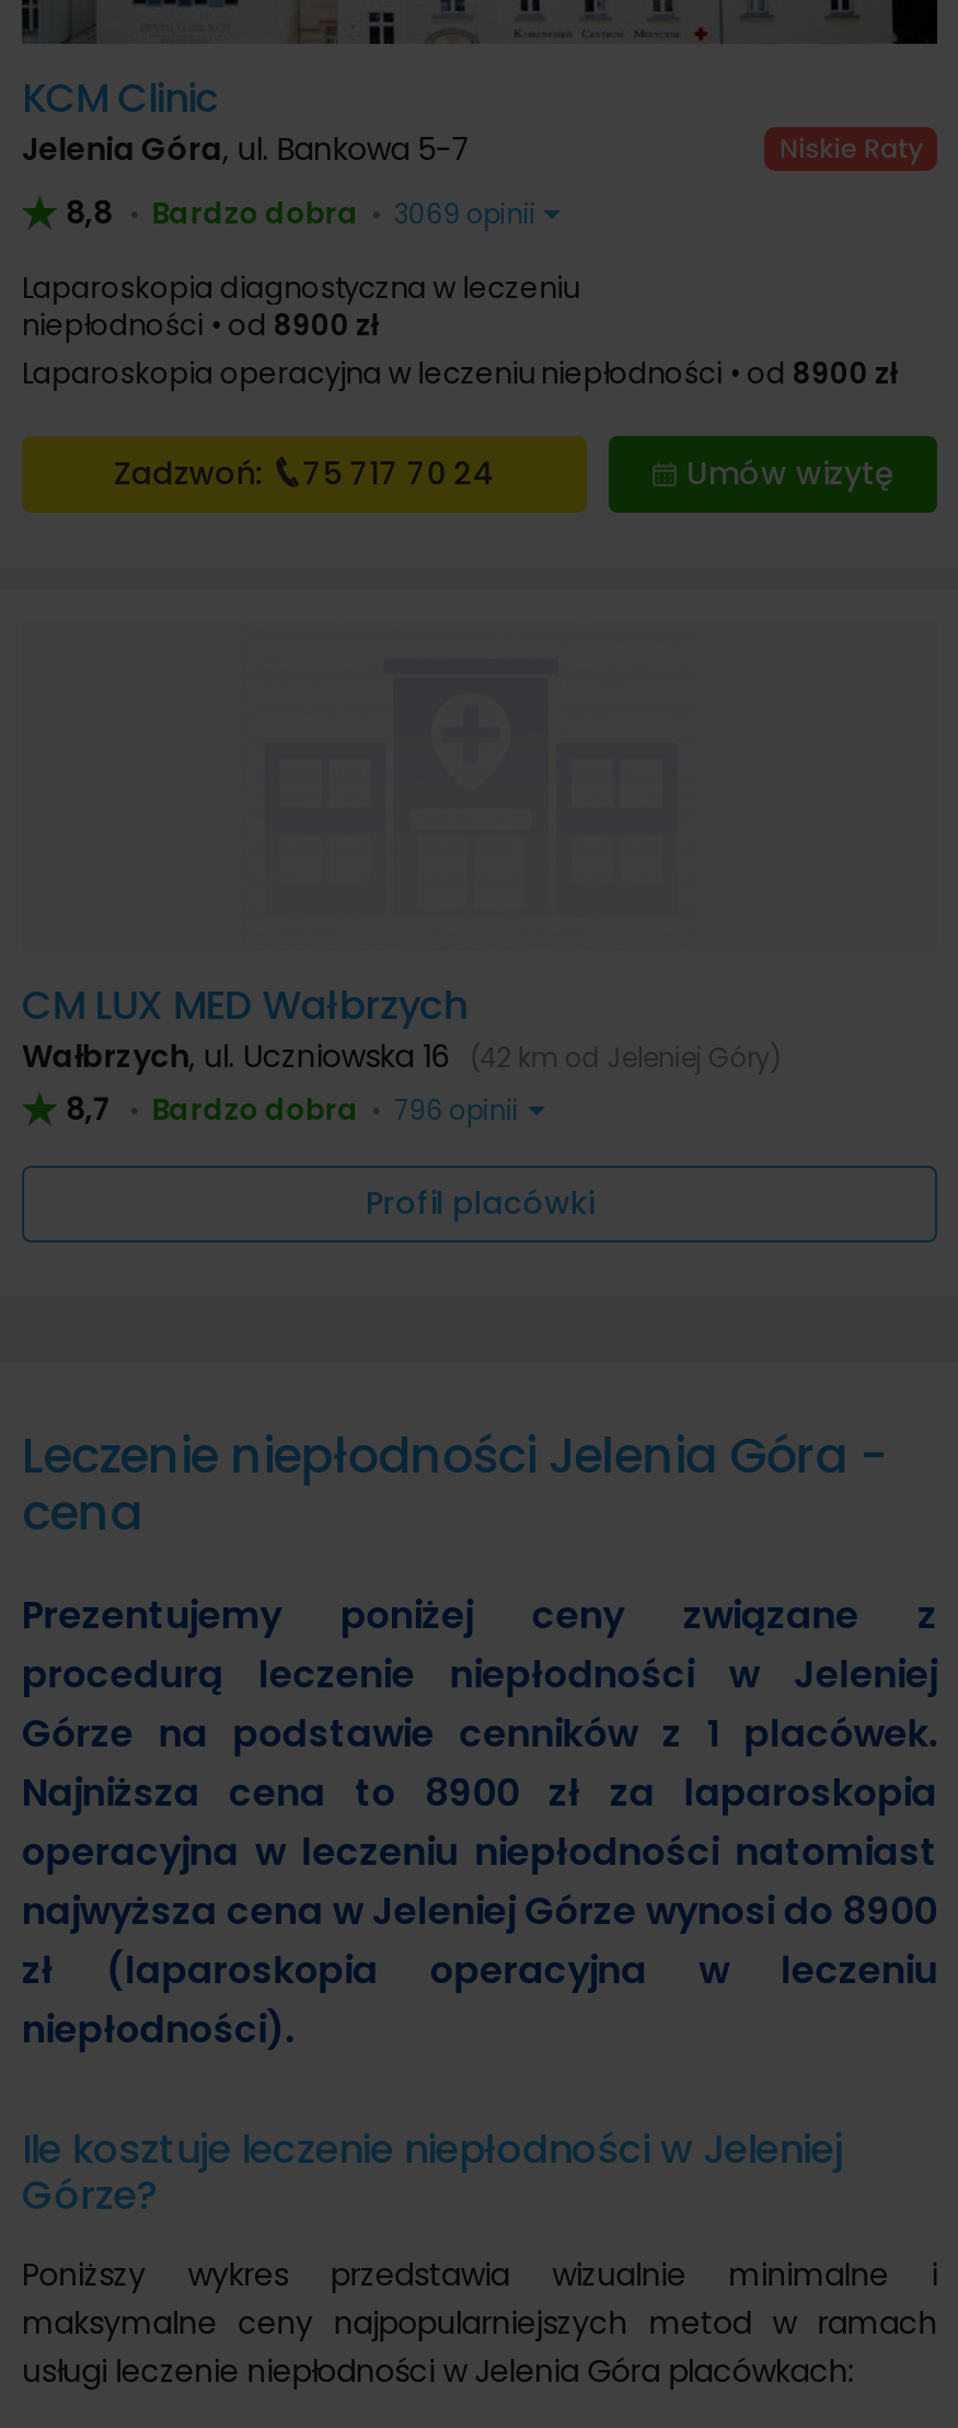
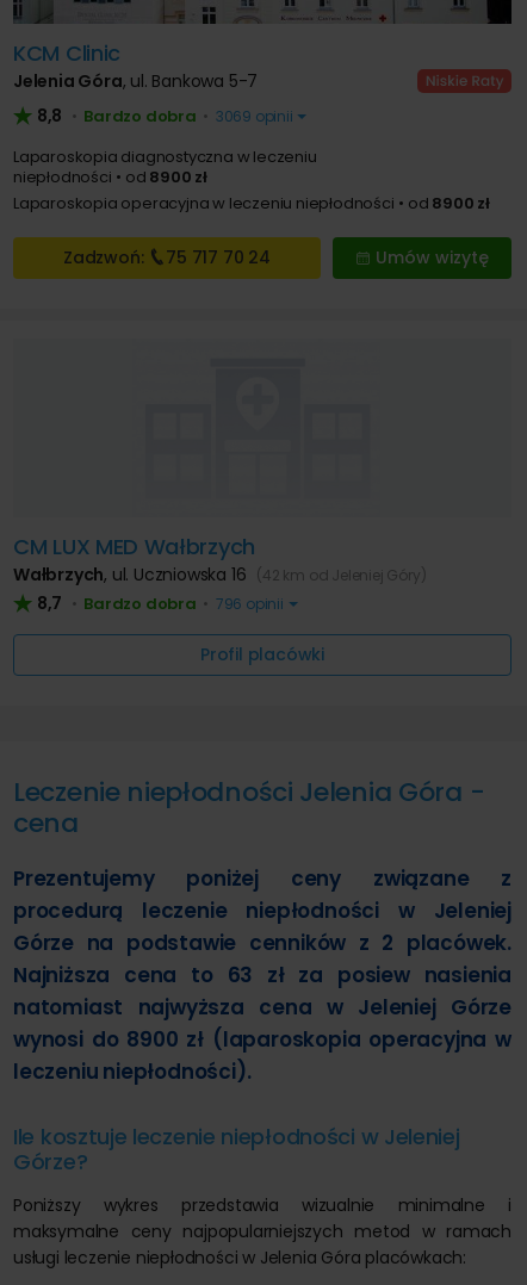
[22,1707,937,2055] Górze na podstawie cenników z 1 placówek. | Najniższa cena to 8900 zł za laparoskopia | operacyjna w leczeniu niepłodności natomiast | najwyższa cena w Jeleniej Górze wynosi do 8900 | zł (laparoskopia operacyjna w leczeniu | niepłodności). -> [13,929,511,1086] Górze na podstawie cenników z 2 placówek. | Najniższa cena to 63 zł za posiew nasienia | natomiast najwyższa cena w Jeleniej Górze | wynosi do 8900 zł (laparoskopia operacyjna w | leczeniu niepłodności).

